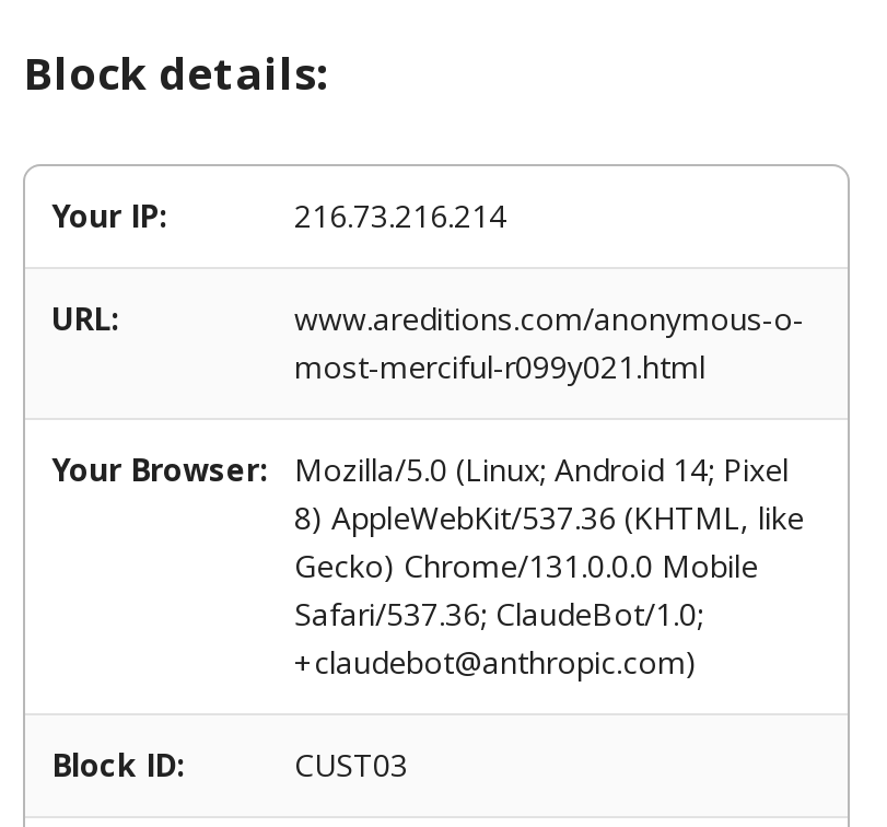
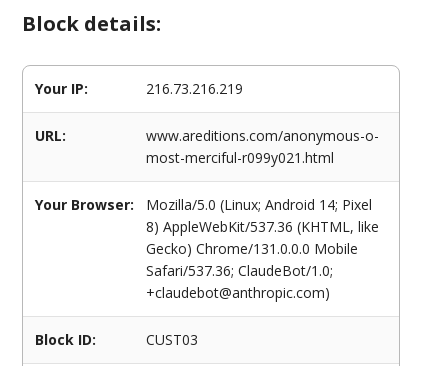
[294,195,506,236] 216.73.216.214 -> [146,79,243,98] 216.73.216.219

